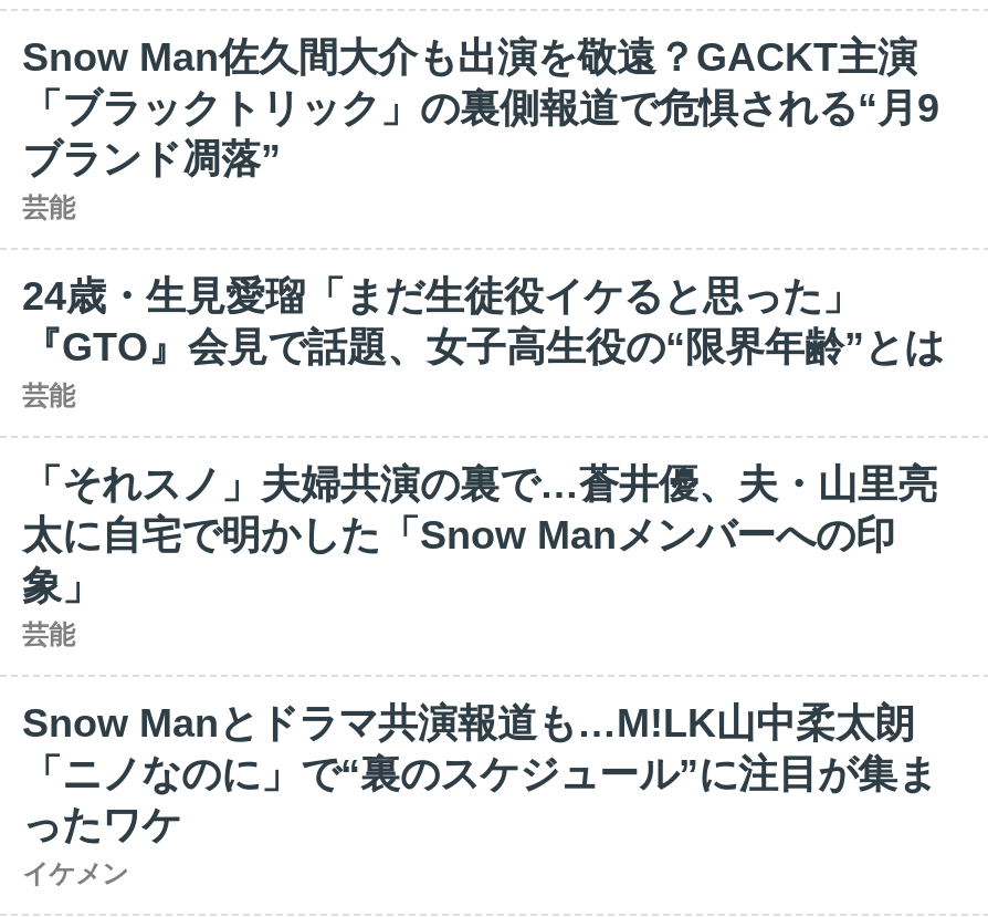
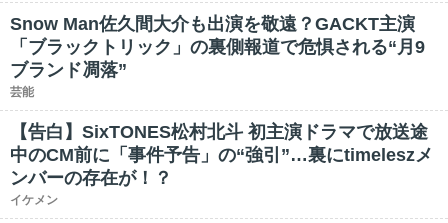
[22,274,944,847] 24歳・生見愛瑠「まだ生徒役イケると思った」 | 『GTO』会見で話題、女子高生役の“限界年齢”とは | 芸能 | 「それスノ」夫婦共演の裏で…蒼井優、夫・山里亮 | 太に自宅で明かした「Snow Manメンバーへの印 | 象」 | 芸能 | Snow Manとドラマ共演報道も…M!LK山中柔太朗 | 「ニノなのに」で“裏のスケジュール”に注目が集ま | ったワケ -> [10,122,433,188] 【告白】SixTONES松村北斗 初主演ドラマで放送途 | 中のCM前に「事件予告」の“強引”…裏にtimeleszメ | ンバーの存在が！？

